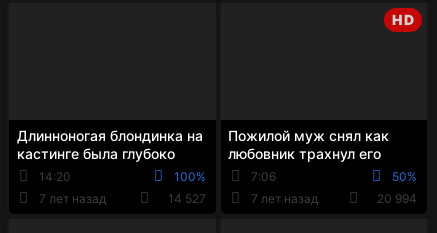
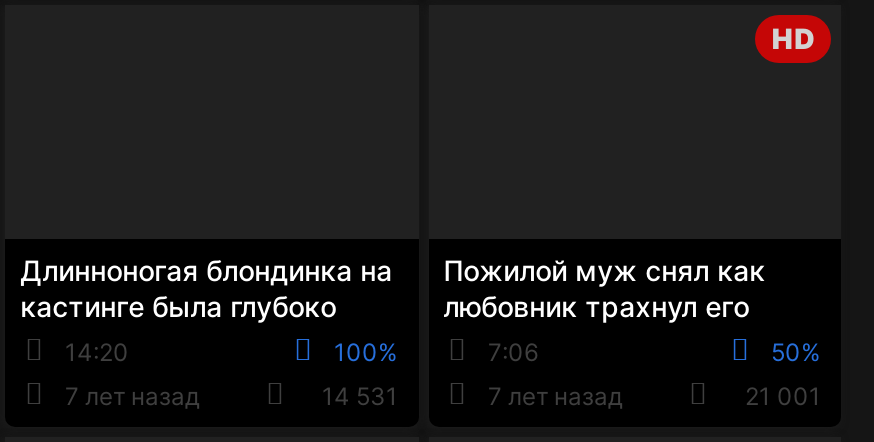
[167,190,205,205] 14 527 -> [322,380,398,410] 14 531
[377,190,417,205] 20 994 -> [745,380,821,410] 21 001

